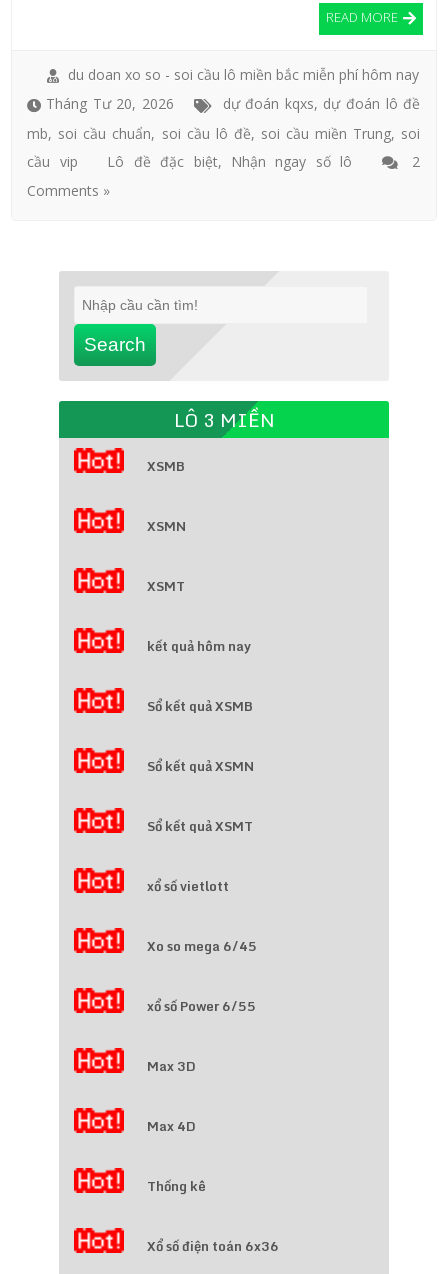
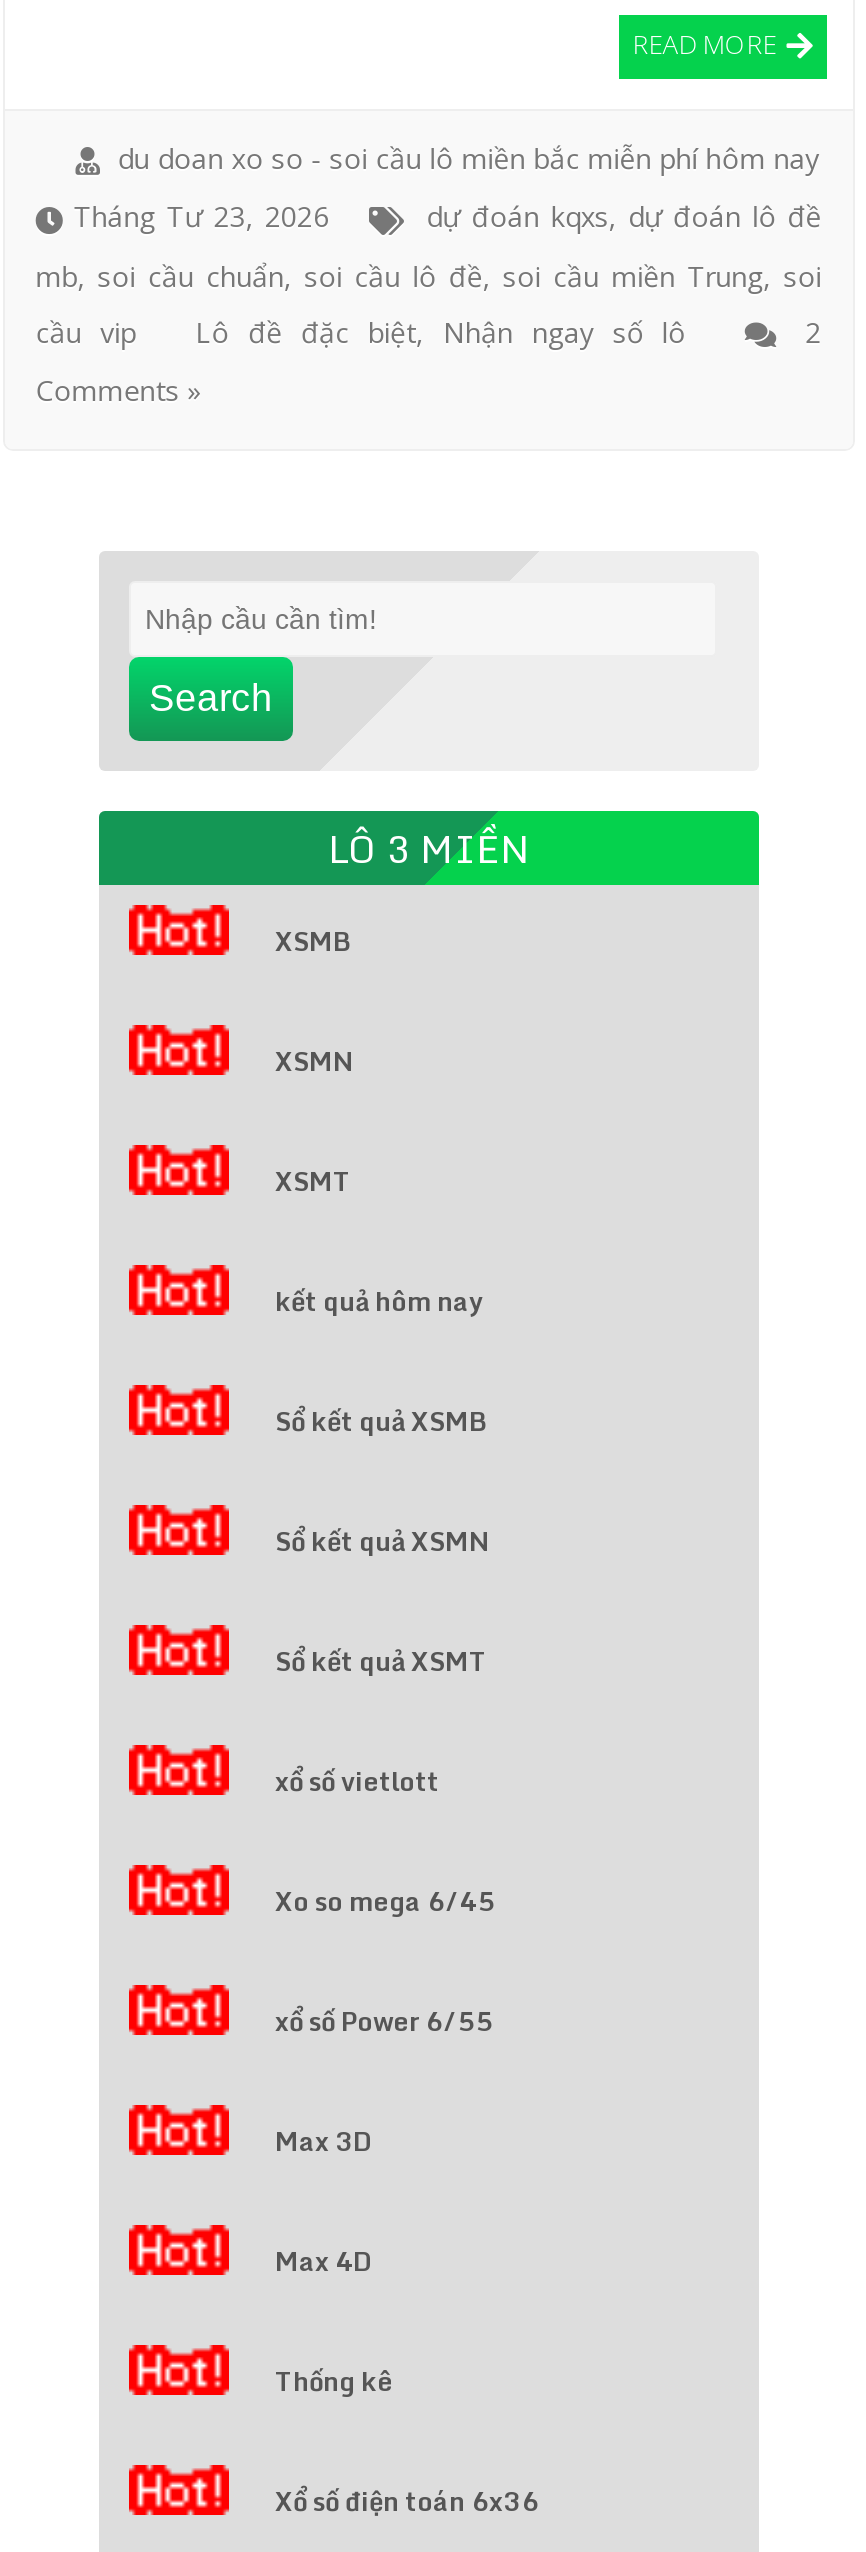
[46,94,174,113] Tháng Tư 20, 2026 -> [73,197,329,235] Tháng Tư 23, 2026

